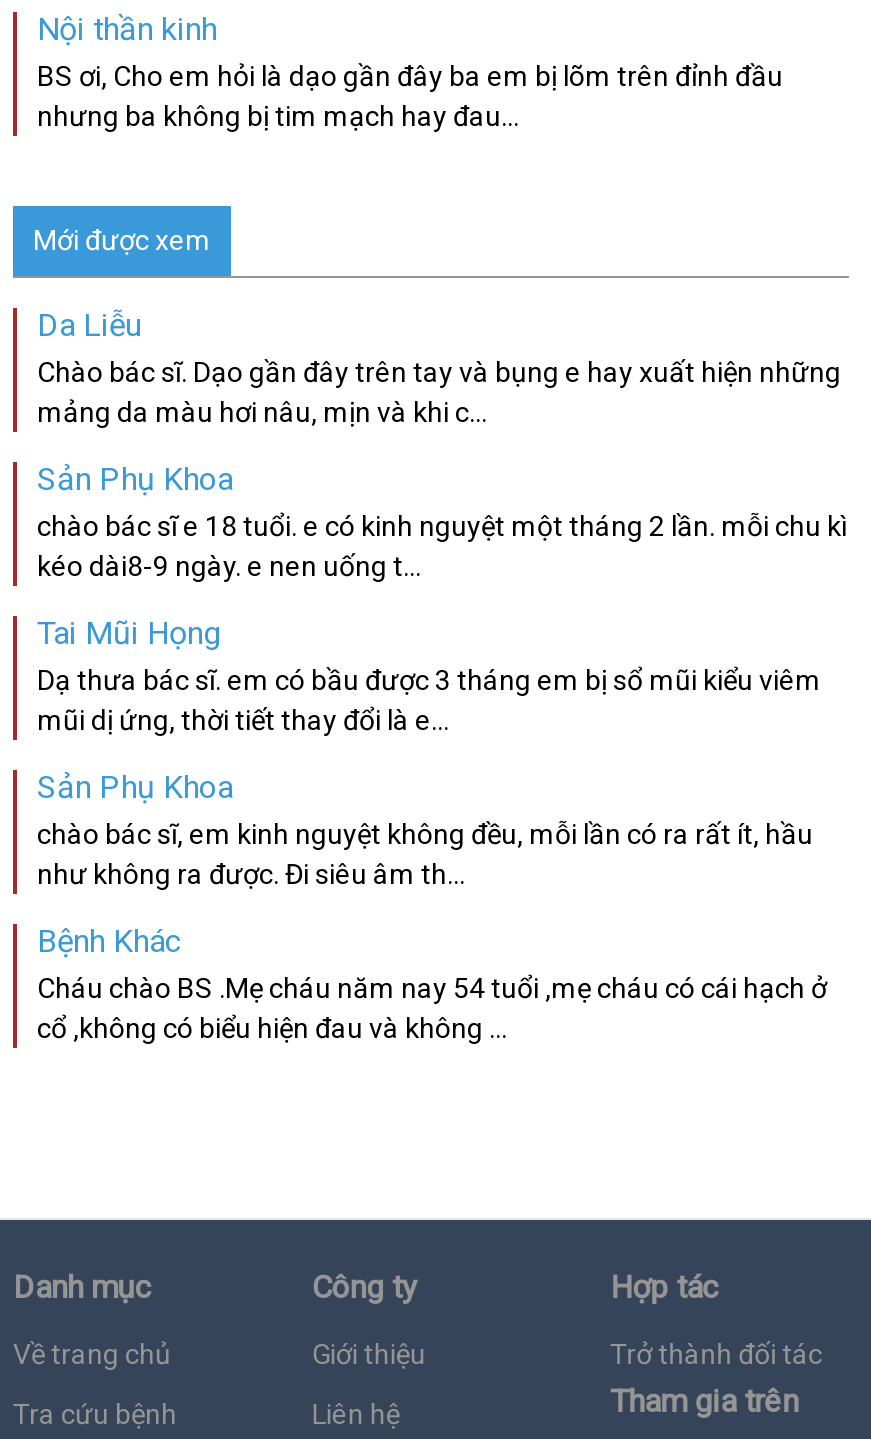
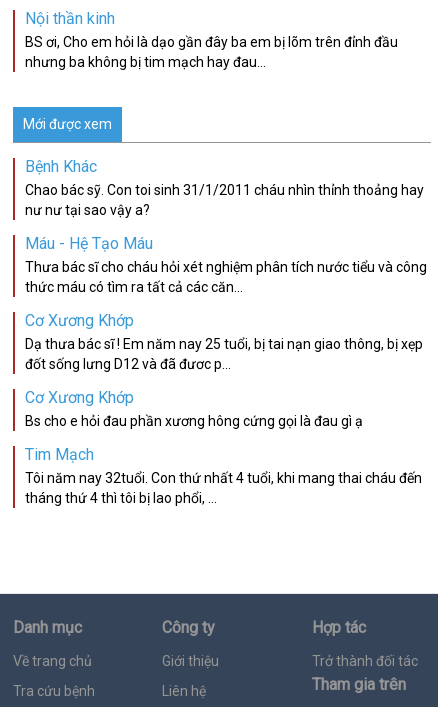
[37,306,847,890] Da Liễu | Chào bác sĩ. Dạo gần đây trên tay và bụng e hay xuất hiện những | mảng da màu hơi nâu, mịn và khi c... | Sản Phụ Khoa | chào bác sĩ e 18 tuổi. e có kinh nguyệt một tháng 2 lần. mỗi chu kì | kéo dài8-9 ngày. e nen uống t... | Tai Mũi Họng | Dạ thưa bác sĩ. em có bầu được 3 tháng em bị sổ mũi kiểu viêm | mũi dị ứng, thời tiết thay đổi là e... | Sản Phụ Khoa | chào bác sĩ, em kinh nguyệt không đều, mỗi lần có ra rất ít, hầu | như không ra được. Đi siêu âm th... -> none
moved [37,922,181,960] -> [25,157,97,176]: Bệnh Khác
[37,972,827,1044] Cháu chào BS .Mẹ cháu năm nay 54 tuổi ,mẹ cháu có cái hạch ở | cổ ,không có biểu hiện đau và không ... -> [25,182,427,506] Chao bác sỹ. Con toi sinh 31/1/2011 cháu nhìn thỉnh thoảng hay | nư nư tại sao vậy a? | Máu - Hệ Tạo Máu | Thưa bác sĩ cho cháu hỏi xét nghiệm phân tích nước tiểu và công | thức máu có tìm ra tất cả các căn... | Cơ Xương Khớp | Dạ thưa bác sĩ ! Em năm nay 25 tuổi, bị tai nạn giao thông, bị xẹp | đốt sống lưng D12 và đã đươc p... | Cơ Xương Khớp | Bs cho e hỏi đau phần xương hông cứng gọi là đau gì ạ | Tim Mạch | Tôi năm nay 32tuổi. Con thứ nhất 4 tuổi, khi mang thai cháu đến | tháng thứ 4 thì tôi bị lao phổi, ...

